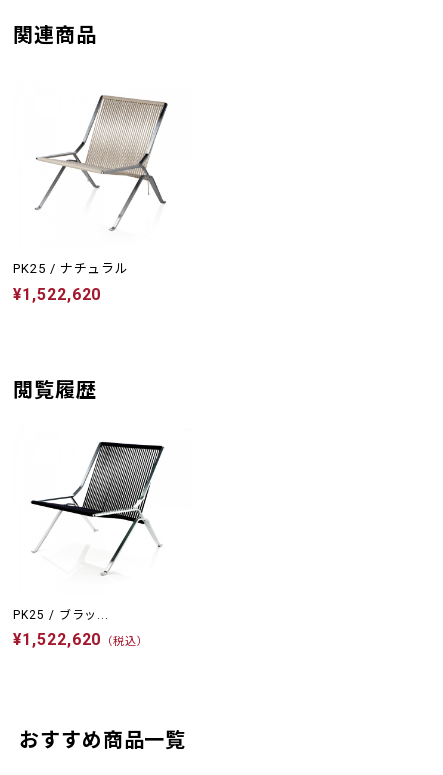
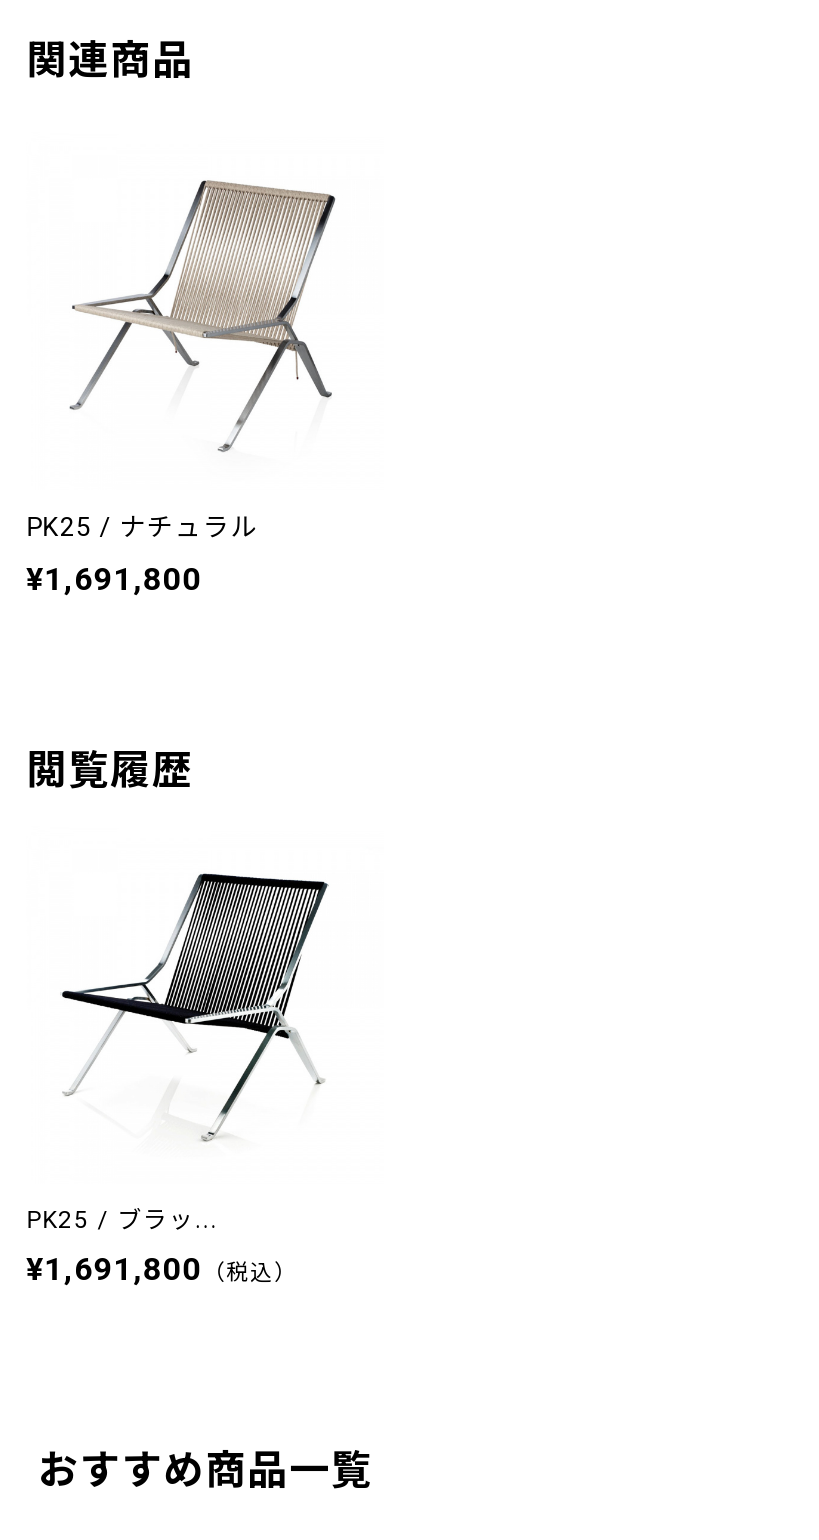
[13,285,101,304] ¥1,522,620 -> [26,560,203,598] ¥1,691,800
[13,630,149,649] ¥1,522,620（税込） -> [26,1250,298,1288] ¥1,691,800（税込）

